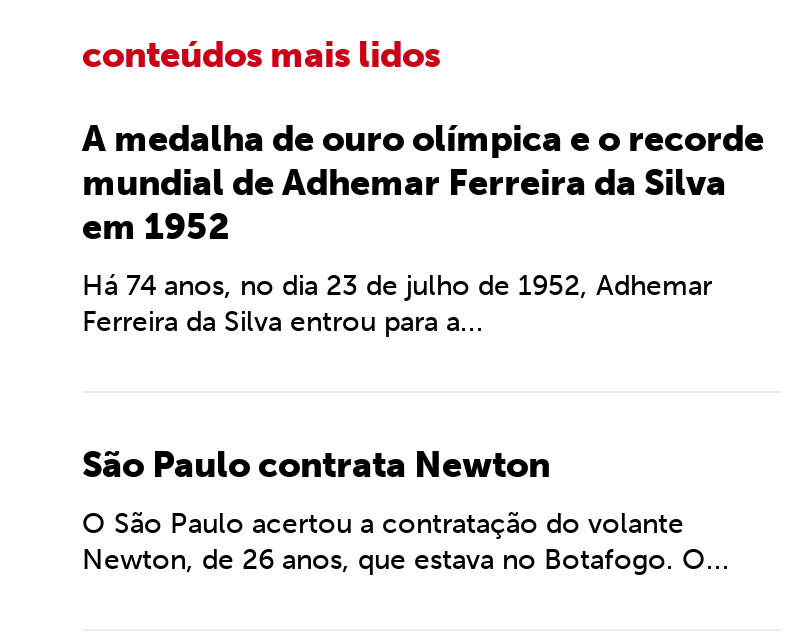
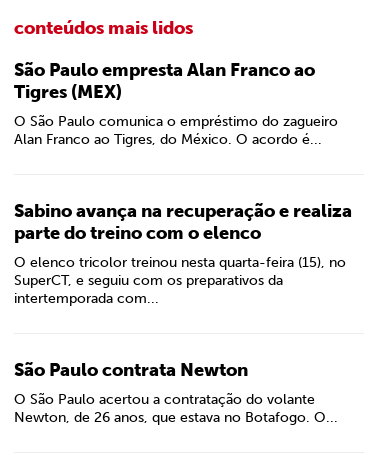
[82,117,764,339] A medalha de ouro olímpica e o recorde | mundial de Adhemar Ferreira da Silva | em 1952 | Há 74 anos, no dia 23 de julho de 1952, Adhemar | Ferreira da Silva entrou para a... -> [14,59,352,307] São Paulo empresta Alan Franco ao | Tigres (MEX) | O São Paulo comunica o empréstimo do zagueiro | Alan Franco ao Tigres, do México. O acordo é... | Sabino avança na recuperação e realiza | parte do treino com o elenco | O elenco tricolor treinou nesta quarta-feira (15), no | SuperCT, e seguiu com os preparativos da | intertemporada com...

